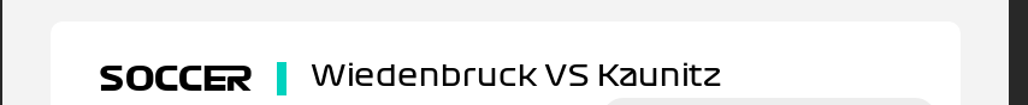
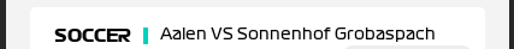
[311,62,722,91] Wiedenbruck VS Kaunitz -> [160,27,436,42] Aalen VS Sonnenhof Grobaspach

